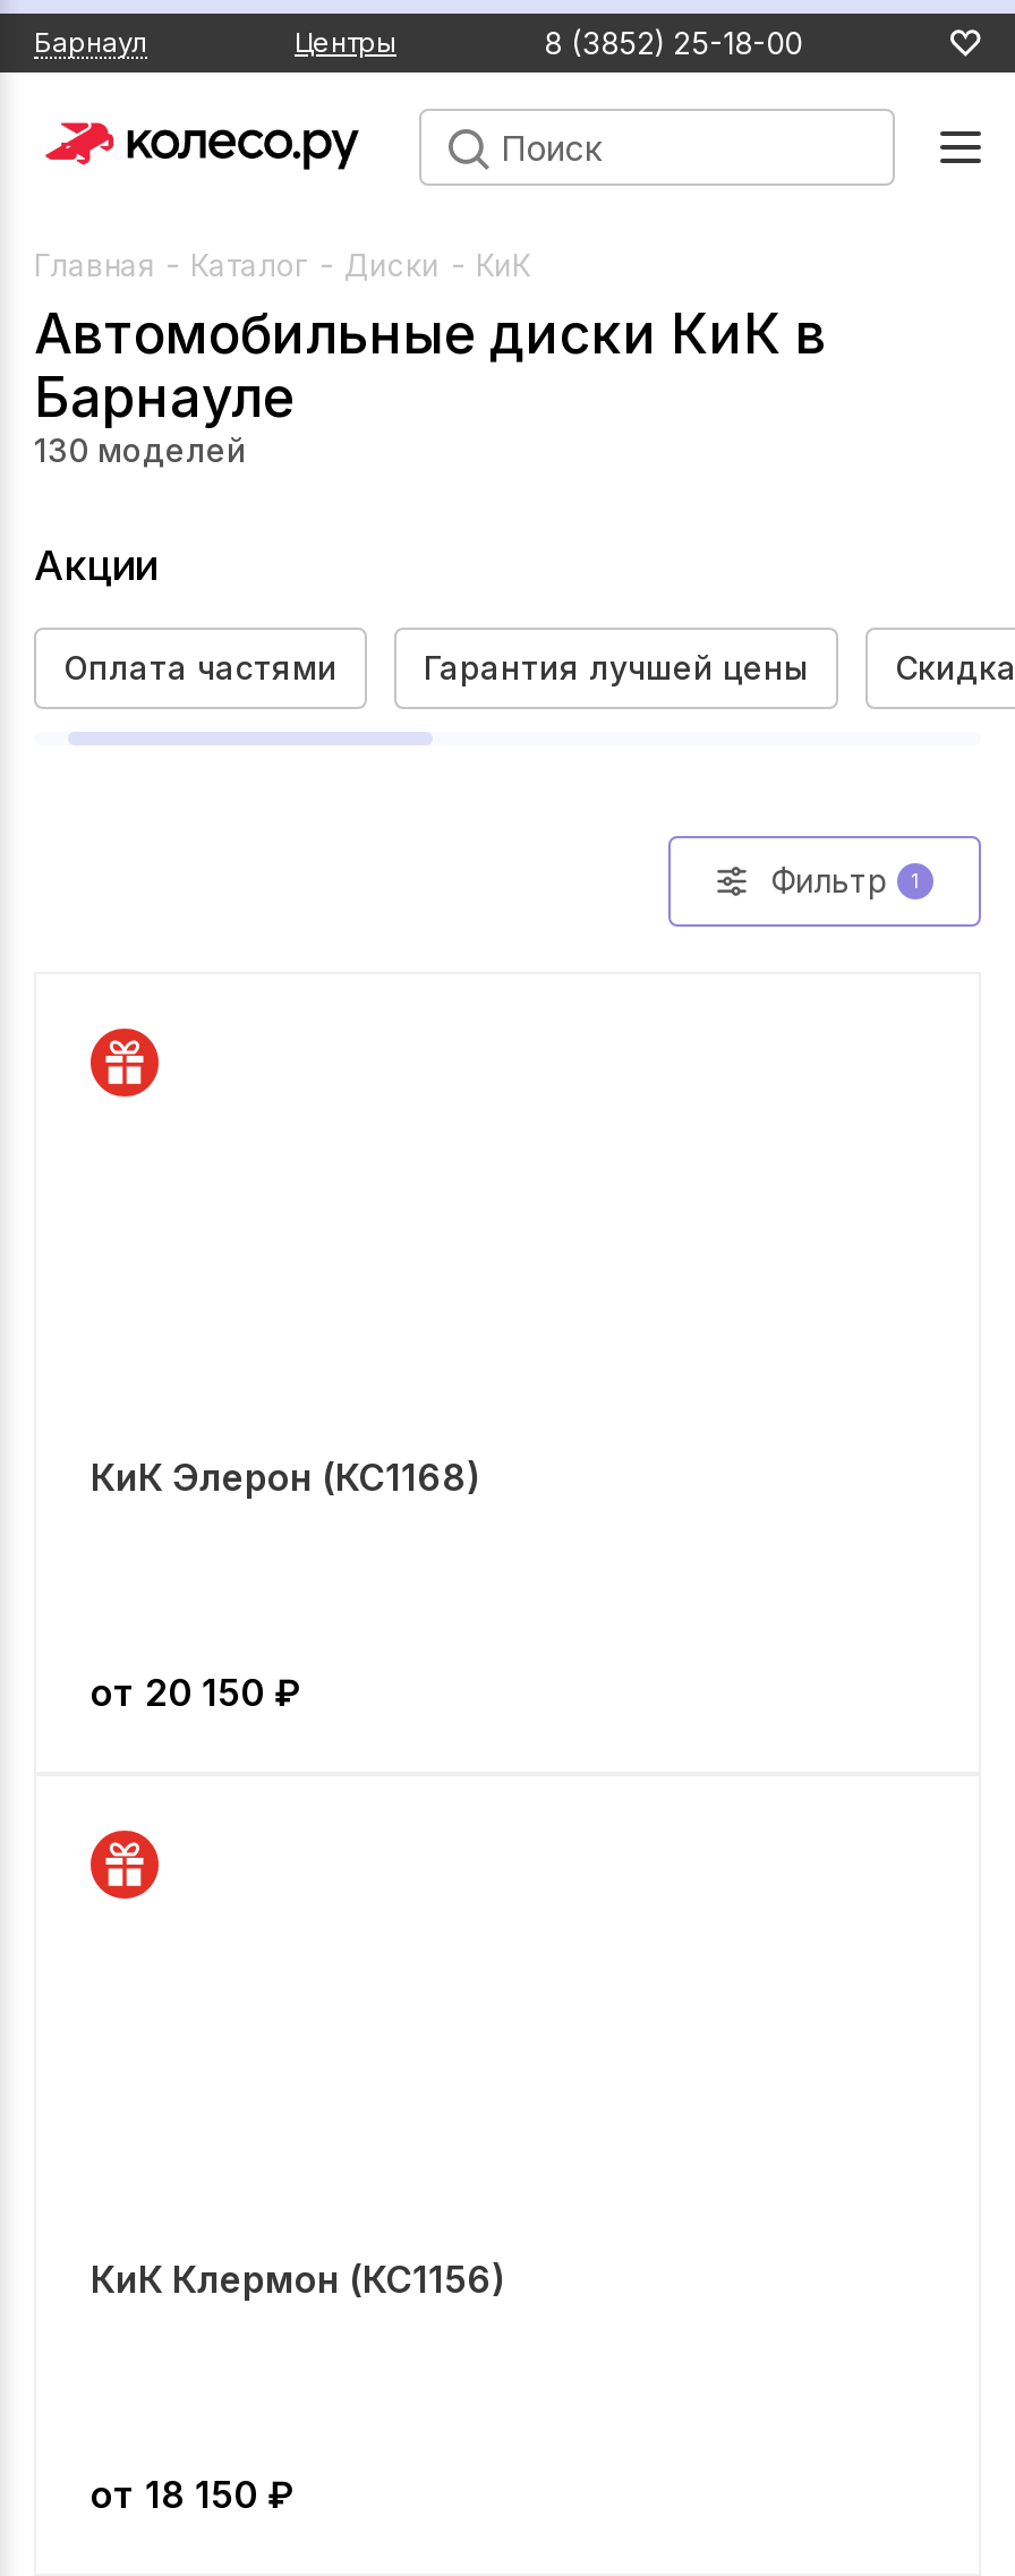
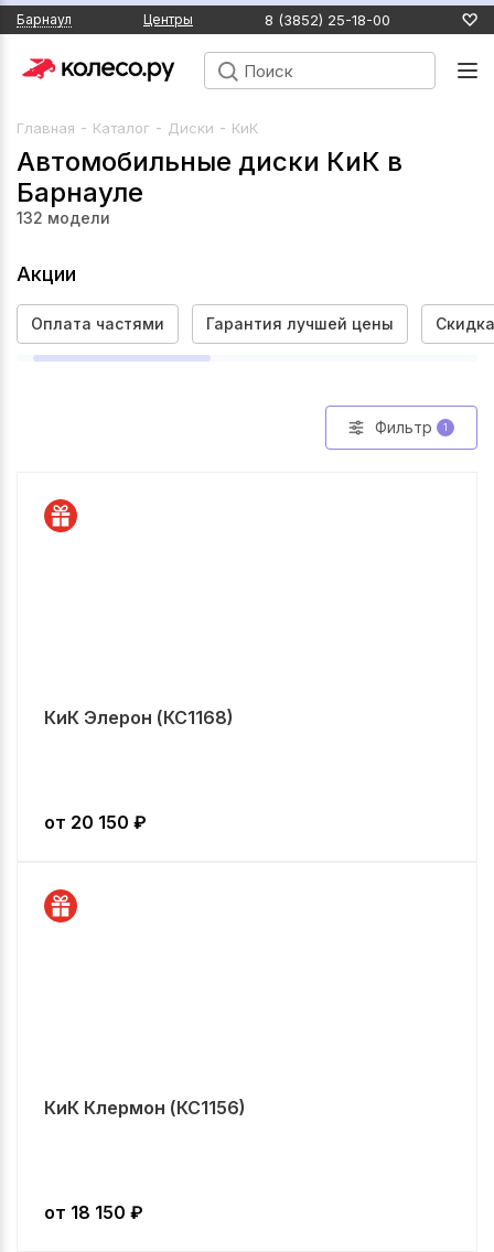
[34,430,247,469] 130 моделей -> [17,208,110,227] 132 модели

